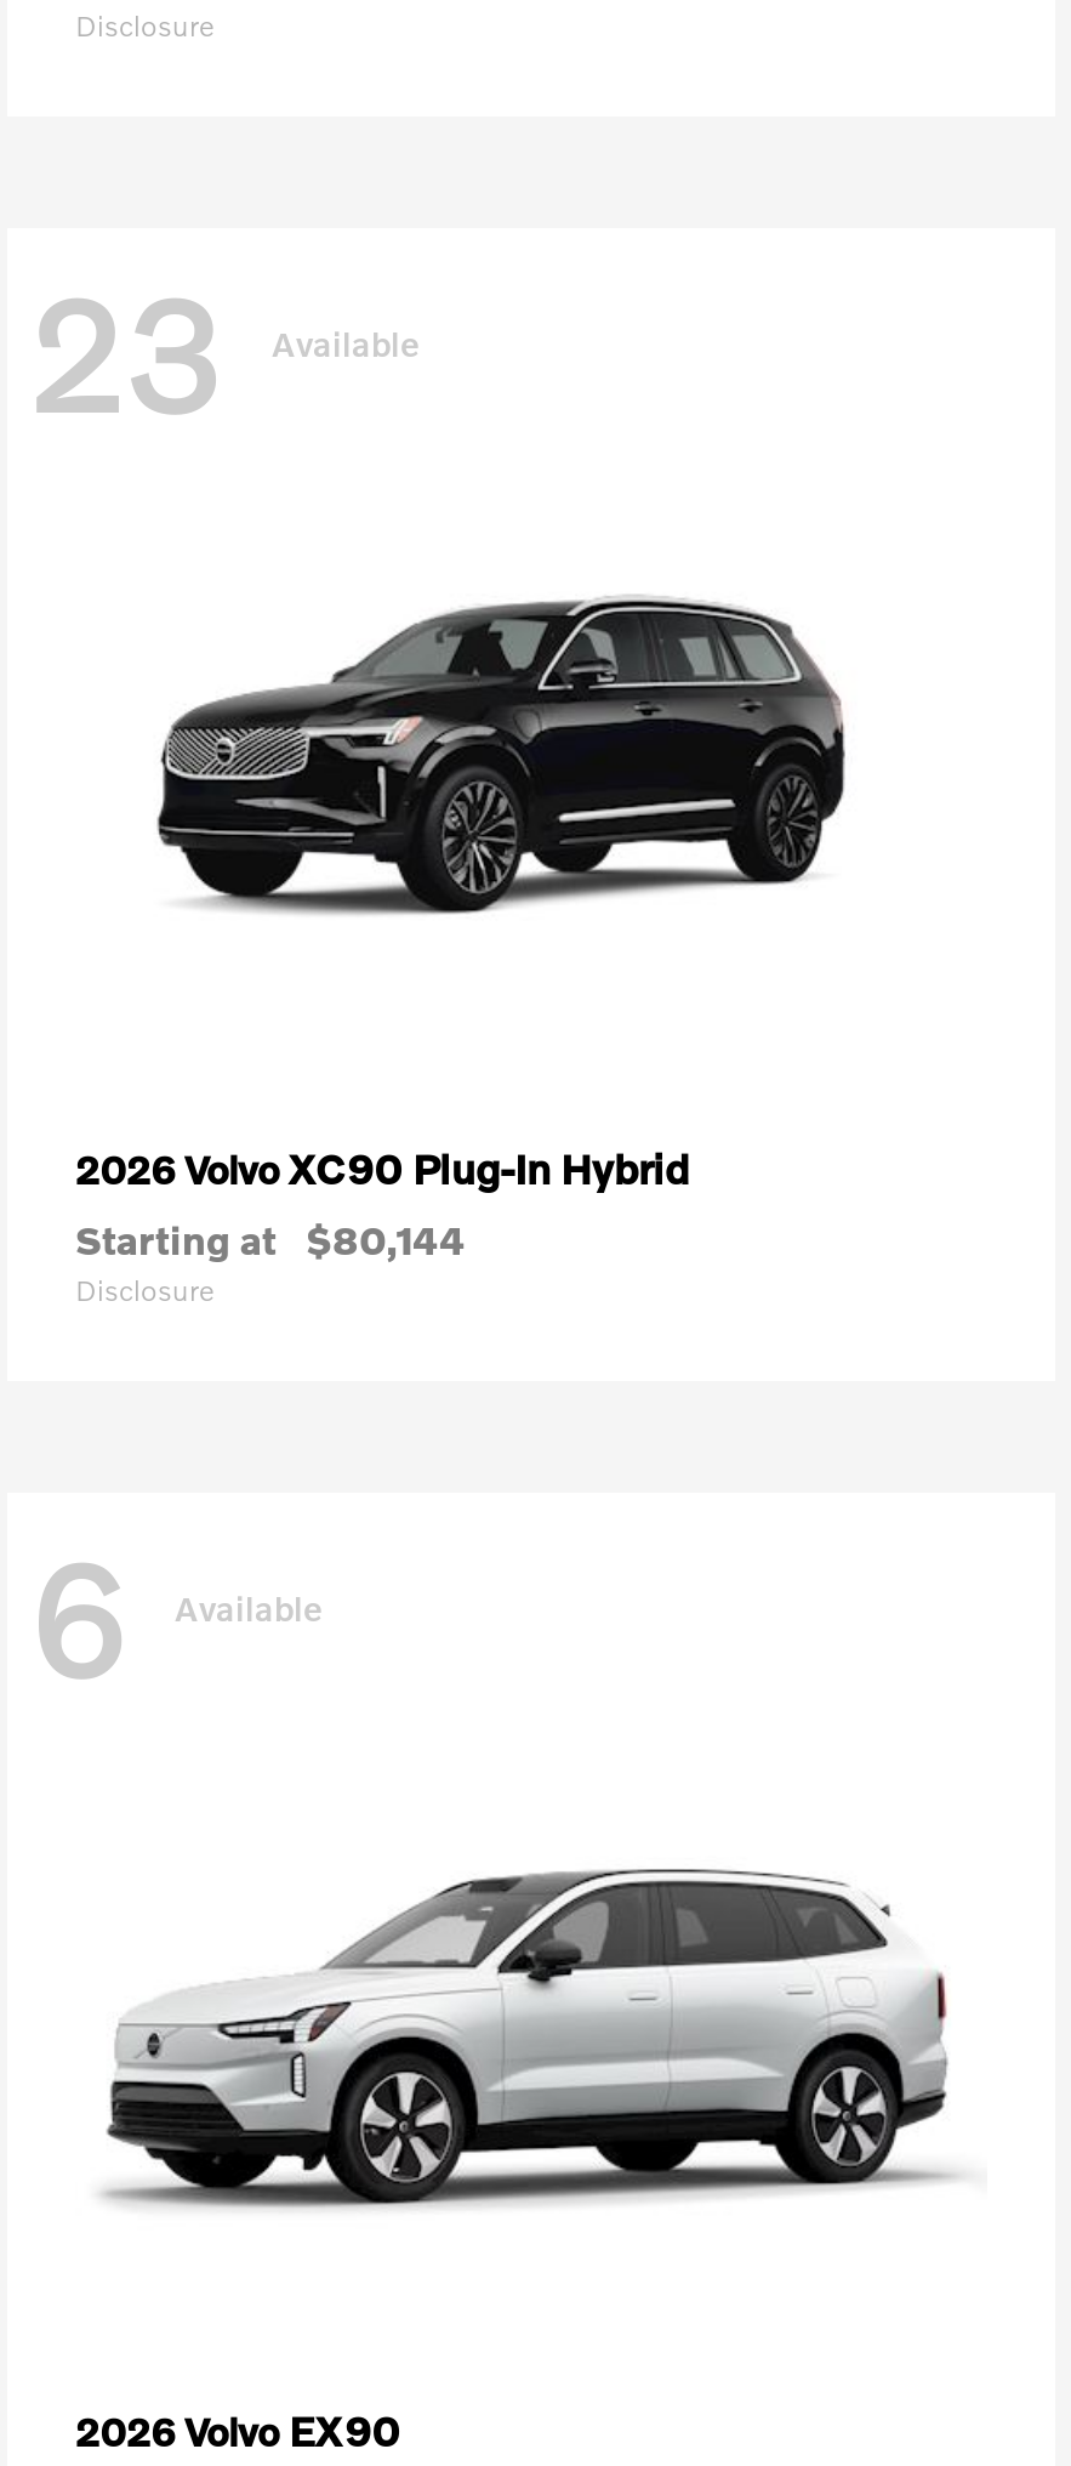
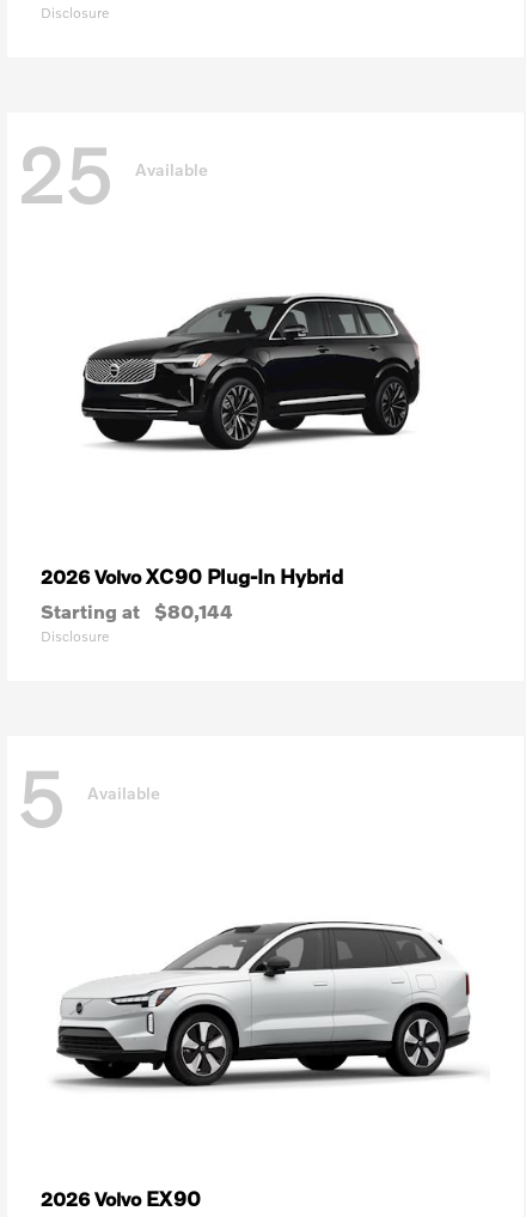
[27,260,420,447] 23 Available -> [17,128,208,221] 25 Available
[27,1525,323,1711] 6 Available -> [17,752,160,844] 5 Available

